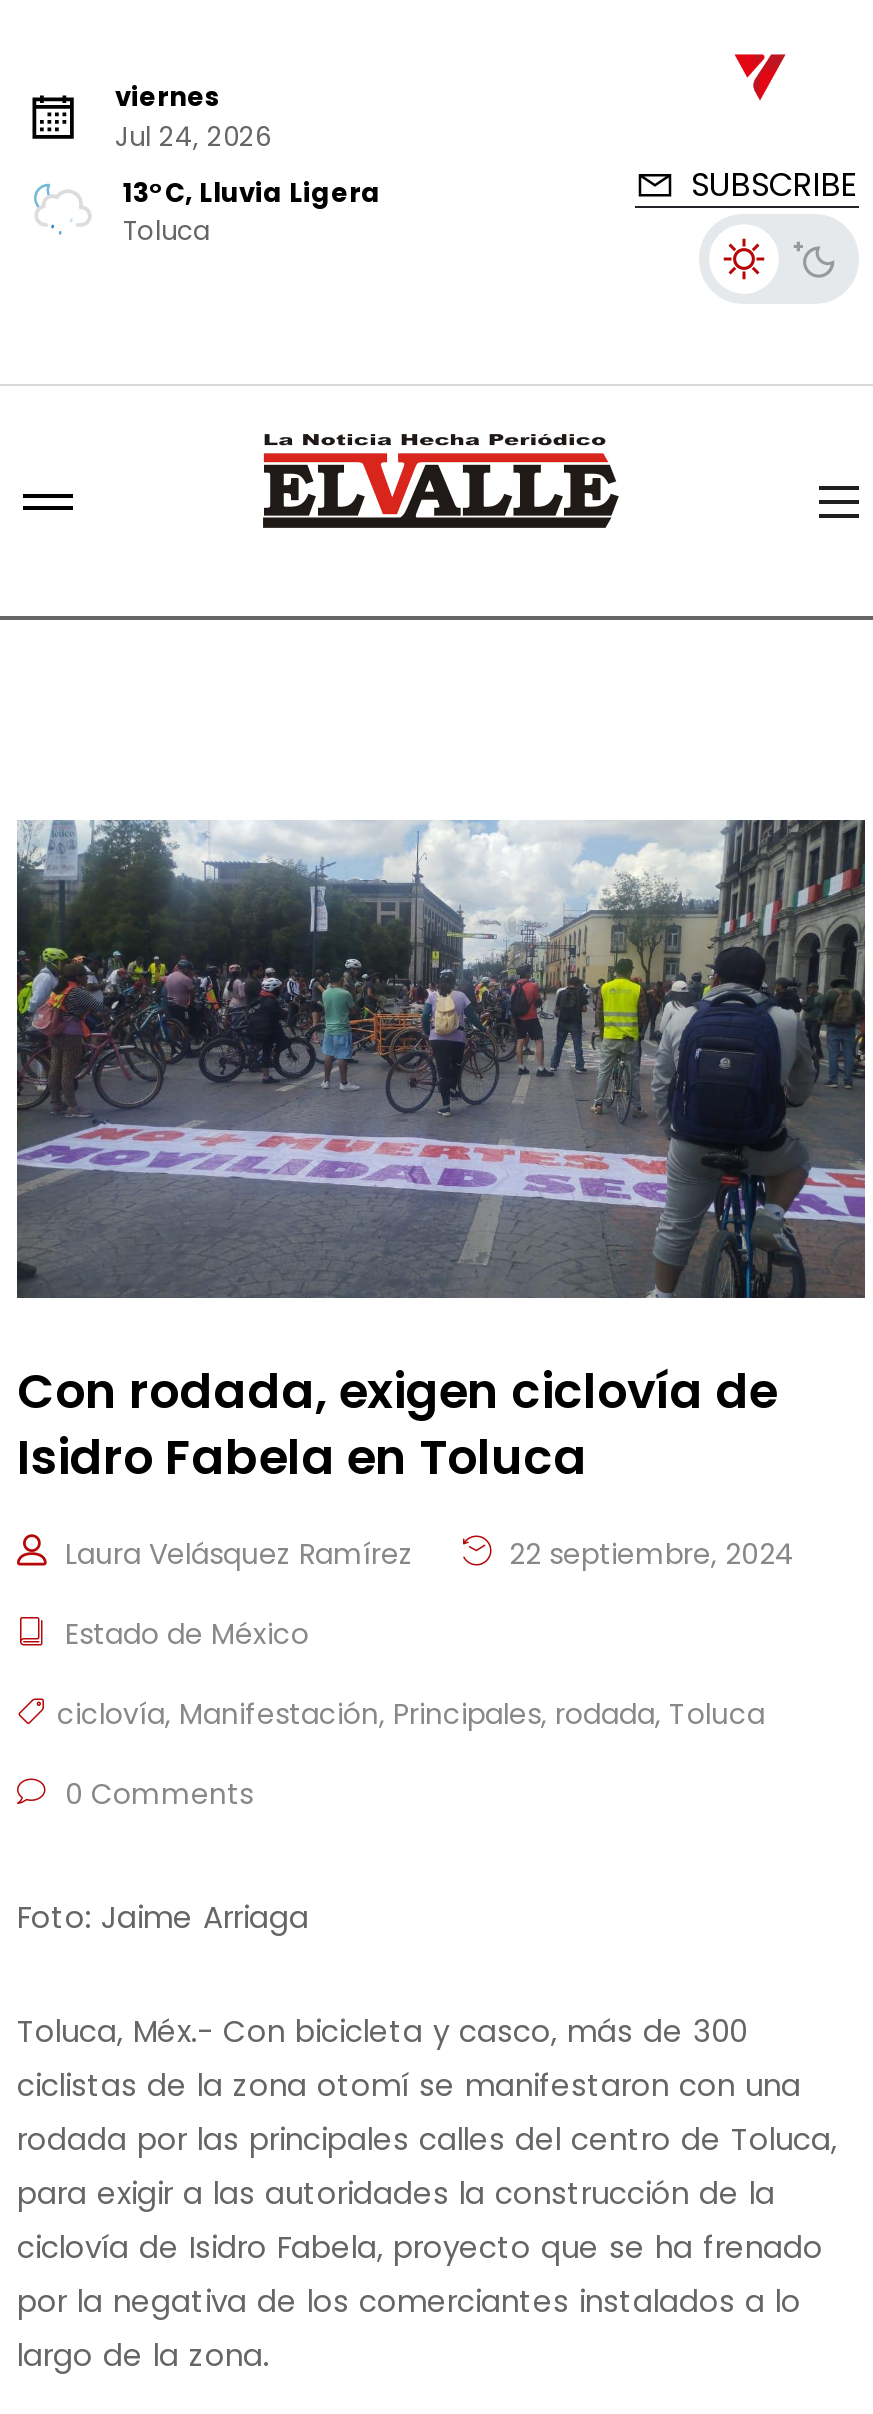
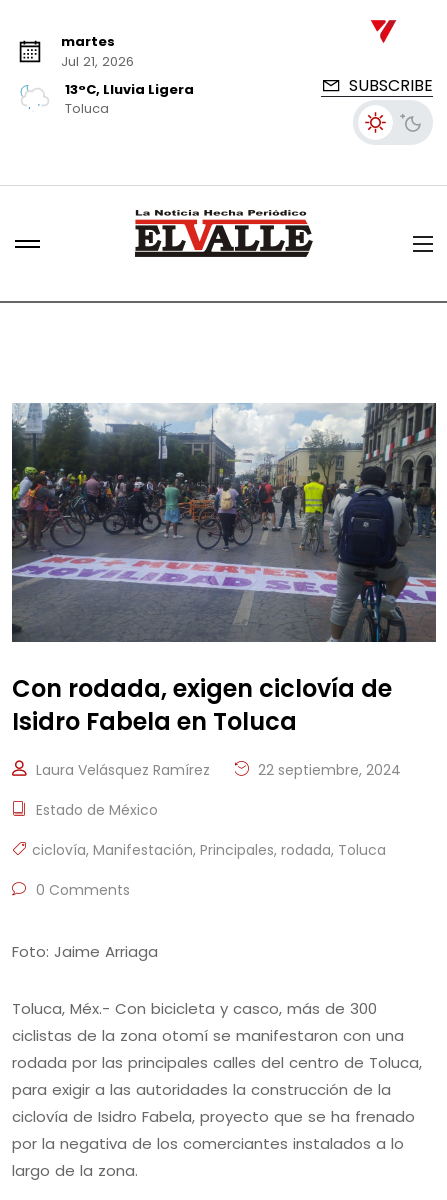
[115,77,271,155] viernes | Jul 24, 2026 -> [61,32,134,71] martes | Jul 21, 2026

